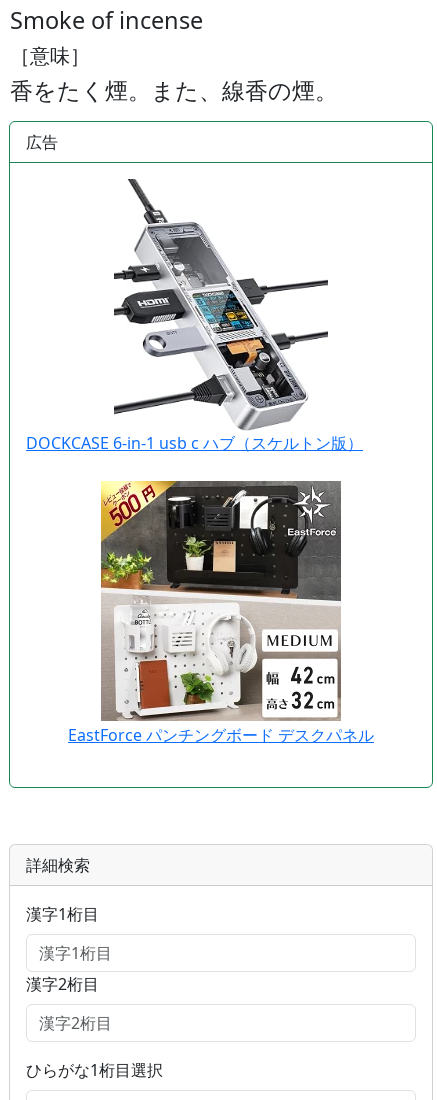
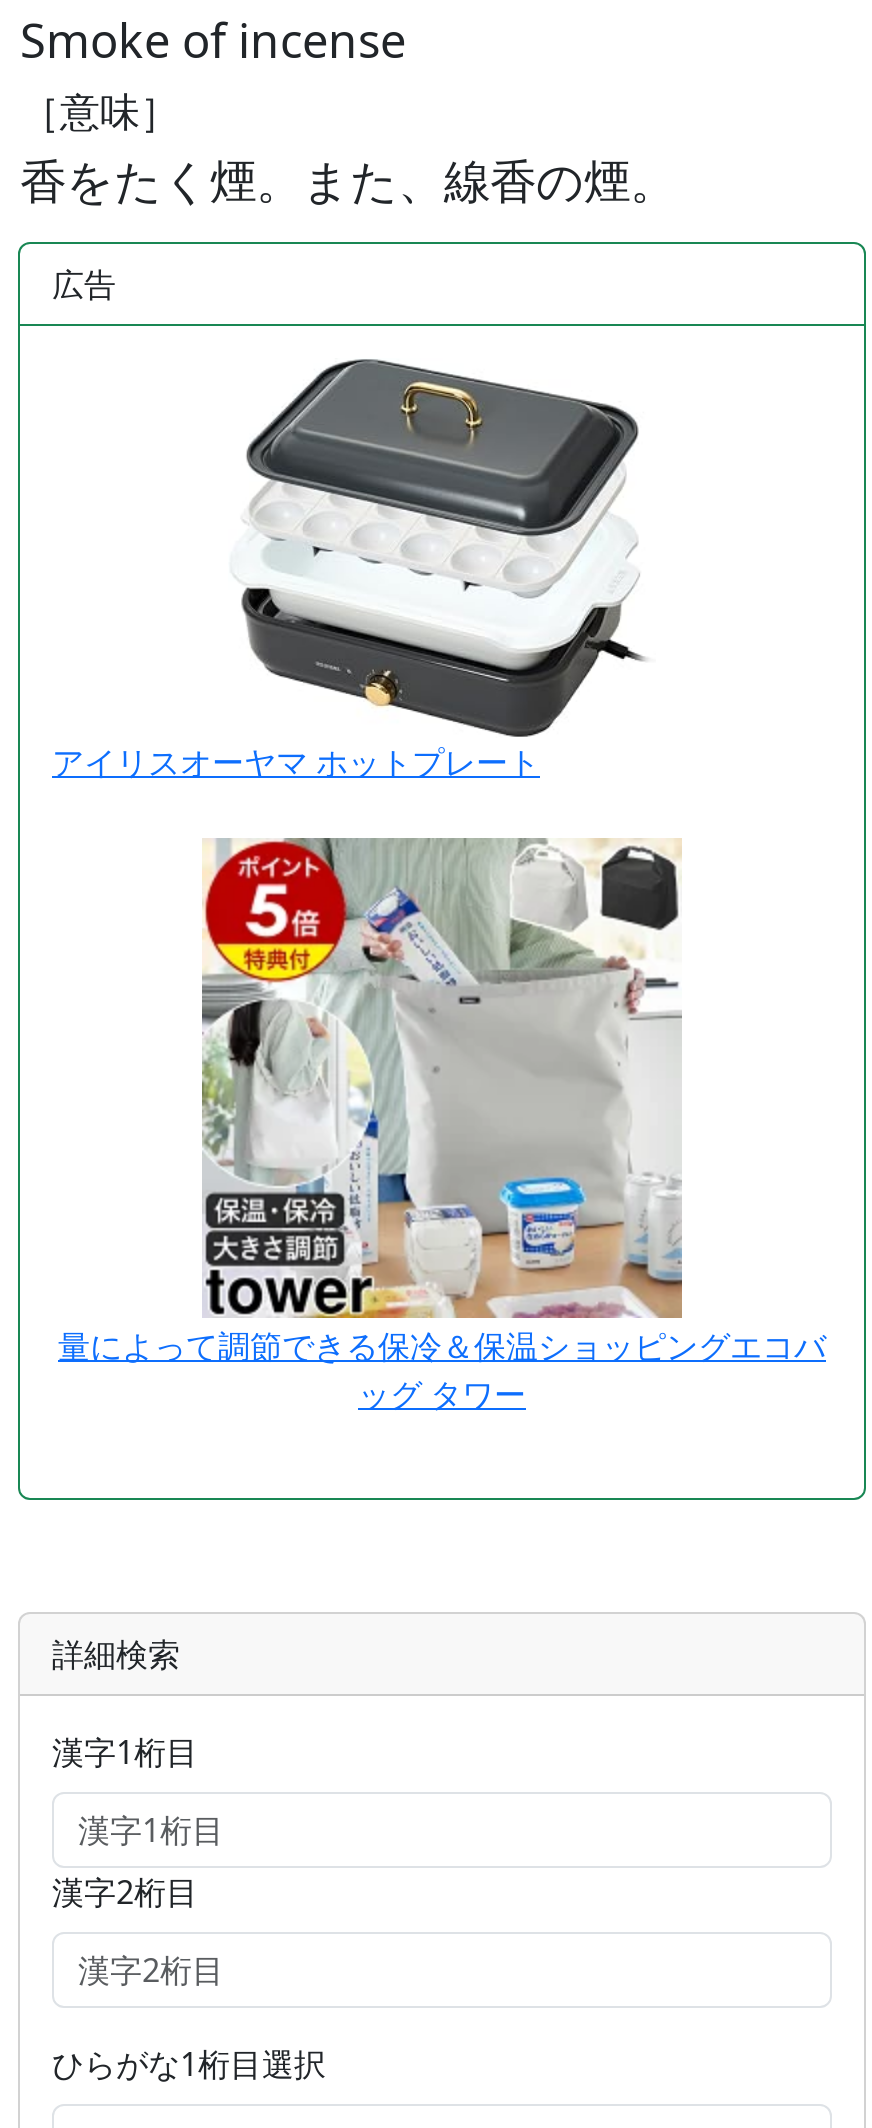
[26,178,363,454] [image] | DOCKCASE 6-in-1 usb c ハブ（スケルトン版） -> [52,358,644,784] [image] | アイリスオーヤマ ホットプレート
[100,461,342,655] [image] -> [202,922,682,1310] [image]
[68,724,374,746] EastForce パンチングボード デスクパネル -> [58,1324,826,1416] 量によって調節できる保冷＆保温ショッピングエコバ | ッグ タワー

